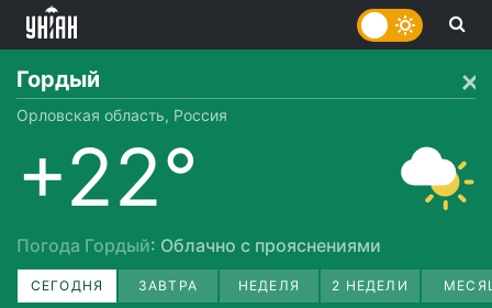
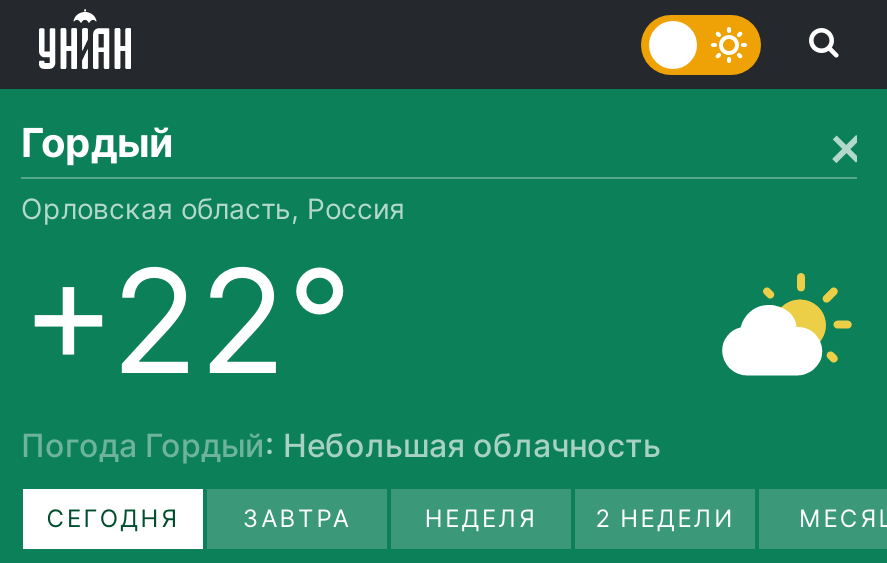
[400,145,474,211] [image] -> [719,265,853,381] [image]
[16,234,381,256] Погода Гордый: Облачно с прояснениями -> [21,425,661,465] Погода Гордый: Небольшая облачность

